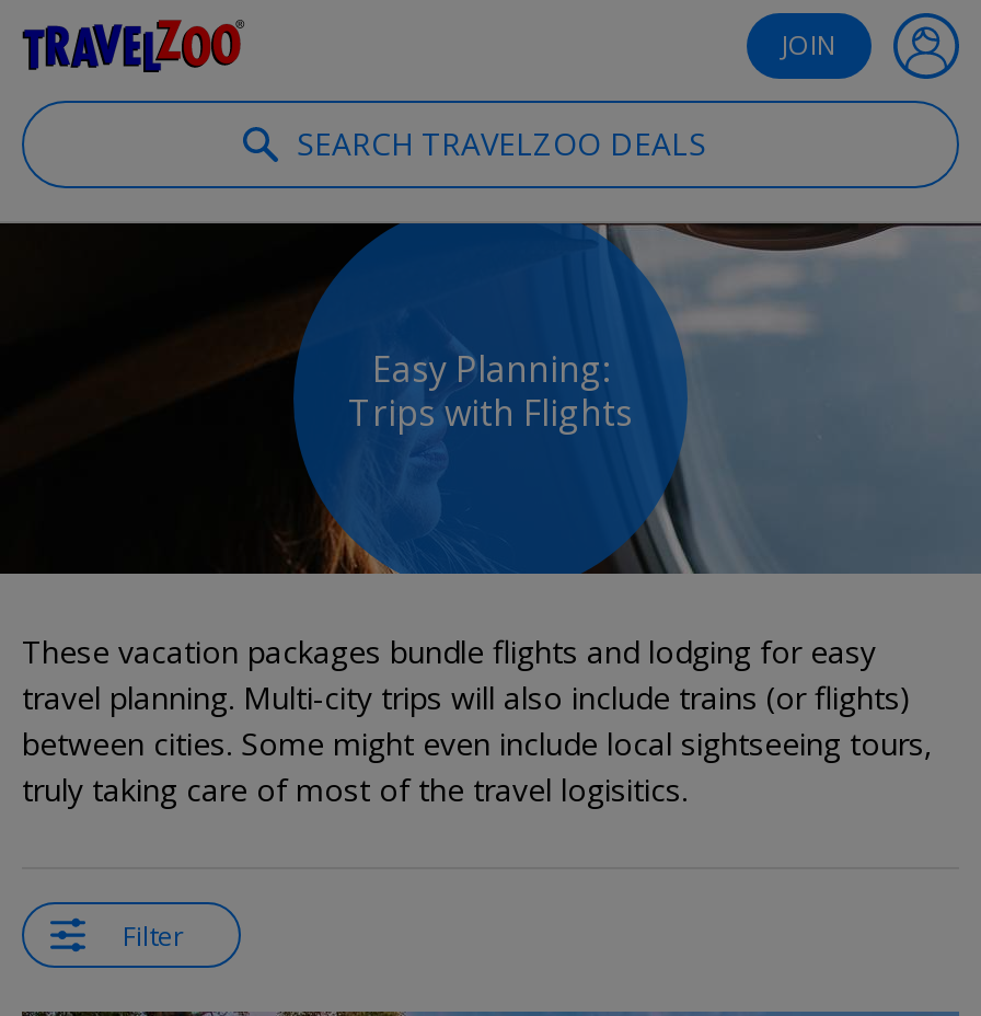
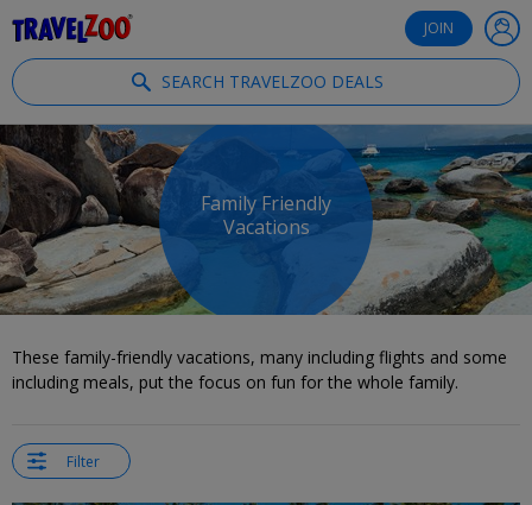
[7,221,974,576] [image] | Easy Planning: | Trips with Flights -> [4,124,528,314] [image] | Family Friendly | Vacations
[22,631,933,810] These vacation packages bundle flights and lodging for easy | travel planning. Multi-city trips will also include trains (or flights) | between cities. Some might even include local sightseeing tours, | truly taking care of most of the travel logisitics. -> [12,346,507,393] These family-friendly vacations, many including flights and some | including meals, put the focus on fun for the whole family.

